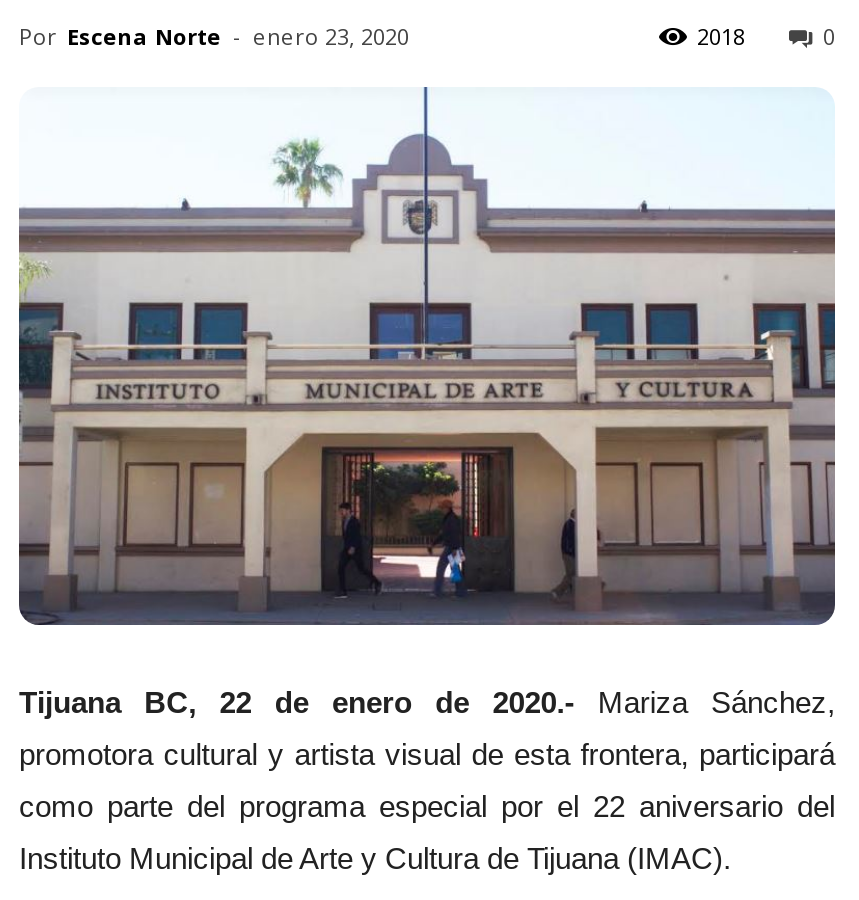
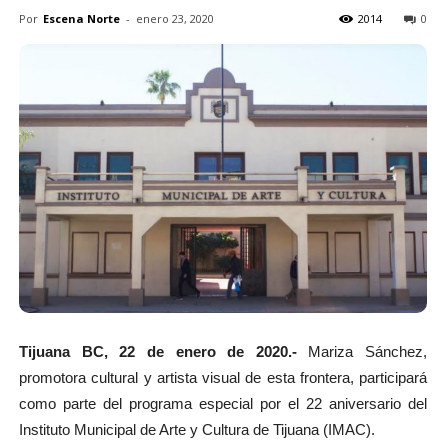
[697,21,745,51] 2018 -> [358,11,382,26] 2014

